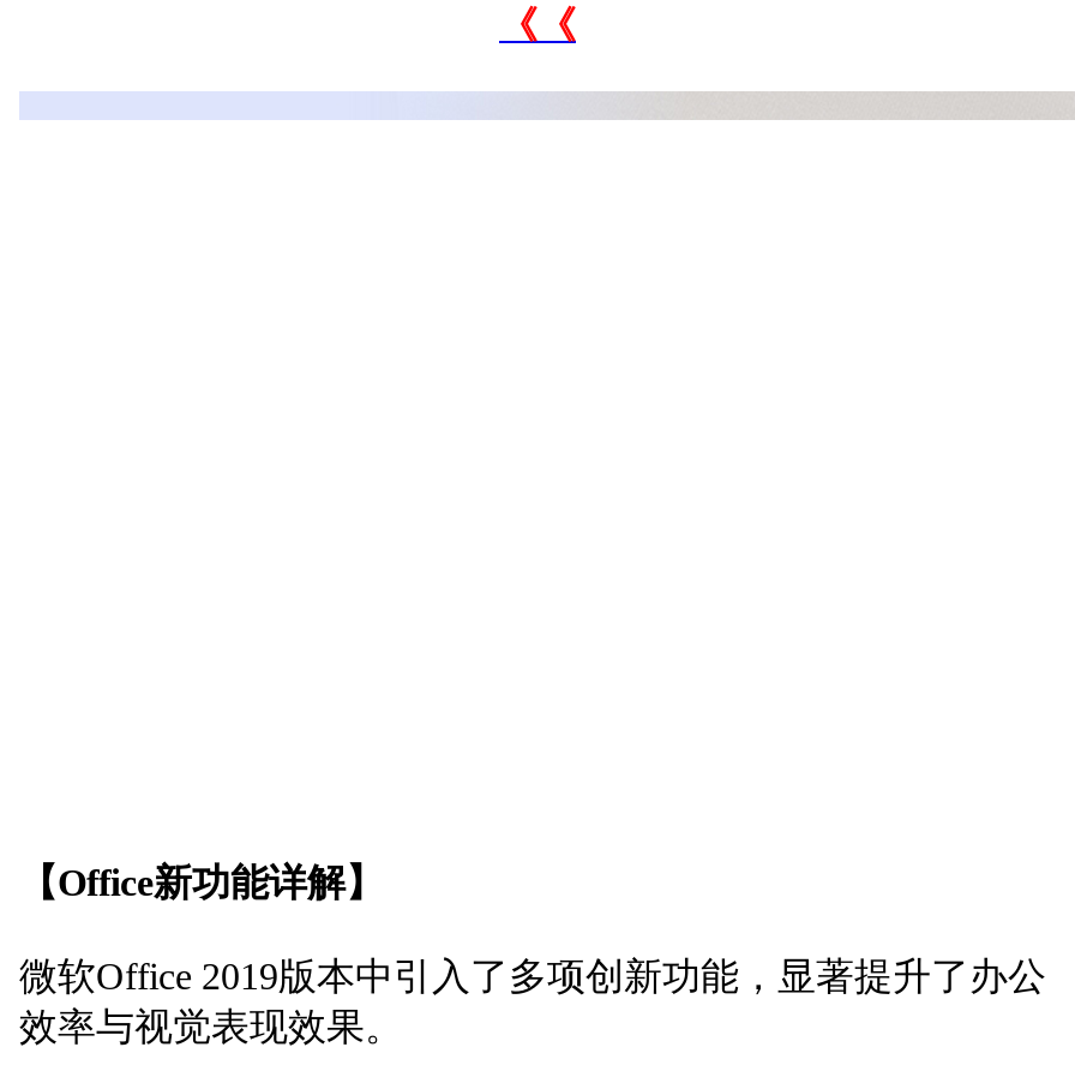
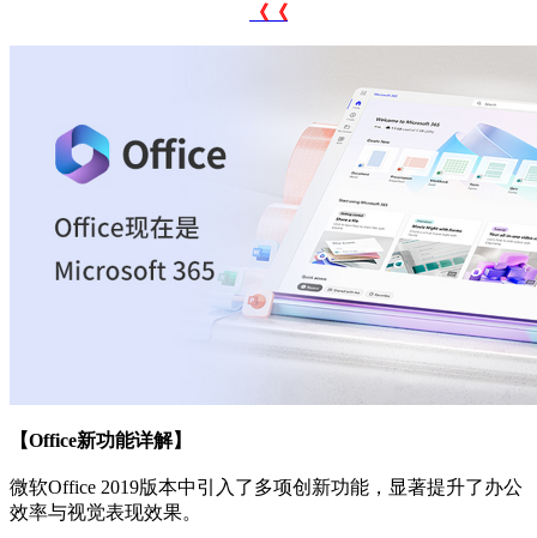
none -> [10,61,533,405] [image]

